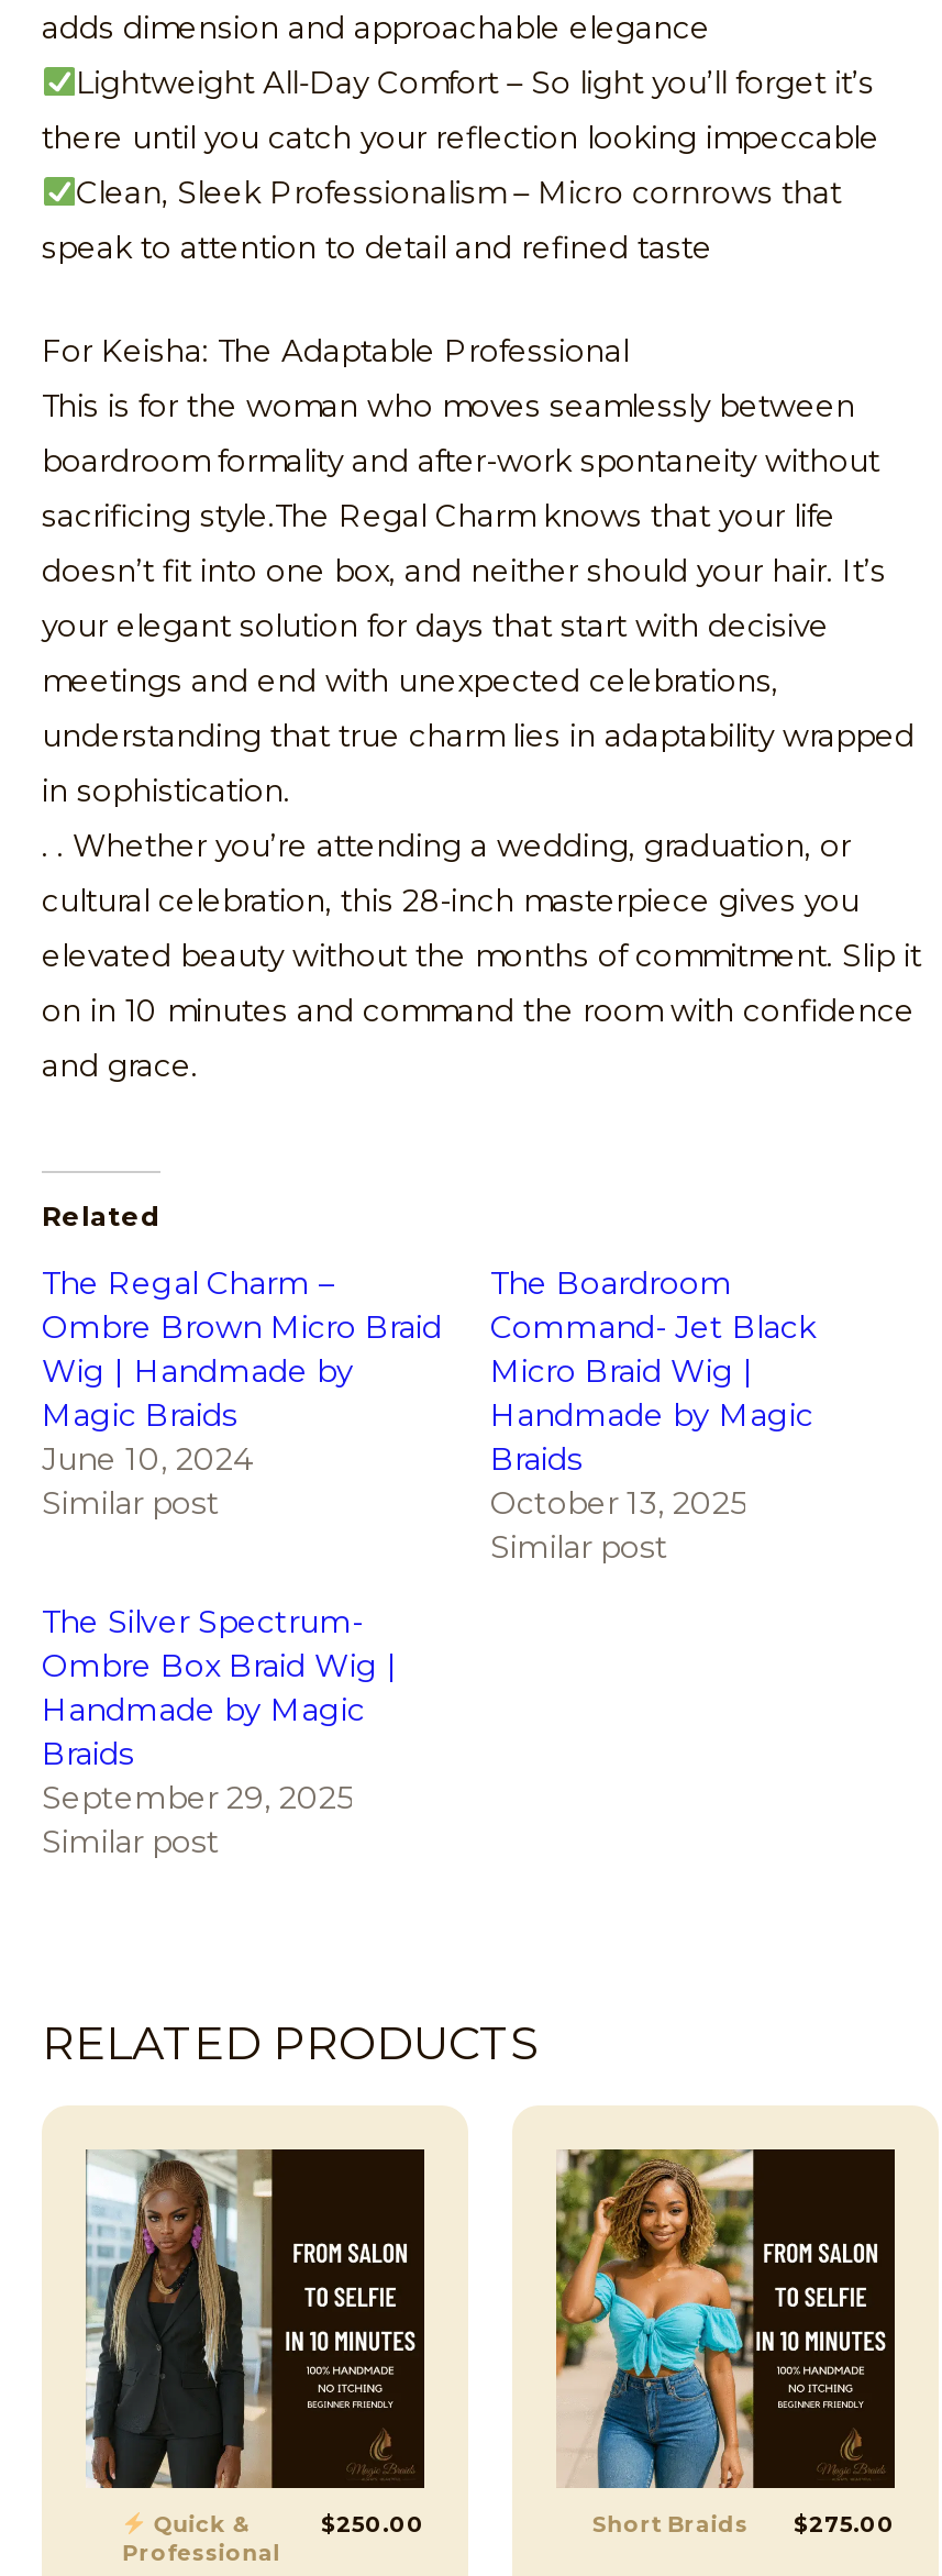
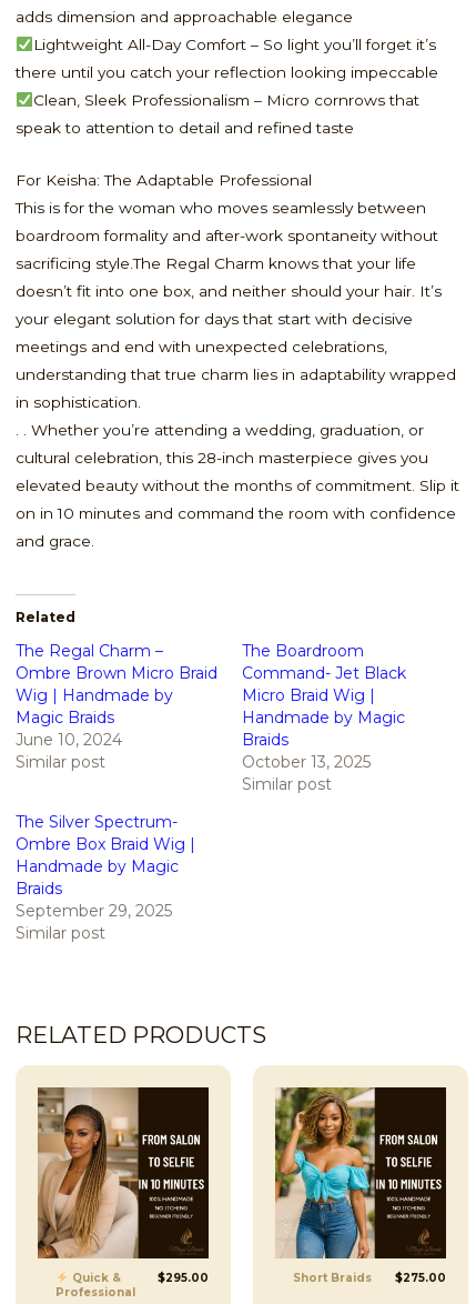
[86,2147,424,2539] [image] | $250.00 -> [37,1086,209,1285] [image] | $295.00

